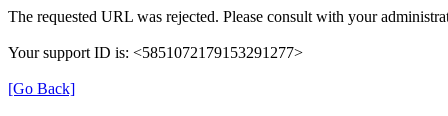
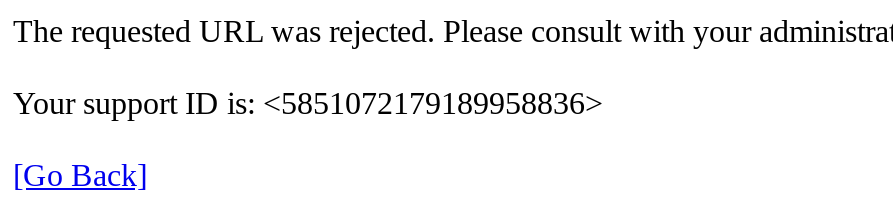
[8,44,303,61] Your support ID is: <5851072179153291277> -> [13,86,603,120] Your support ID is: <5851072179189958836>

